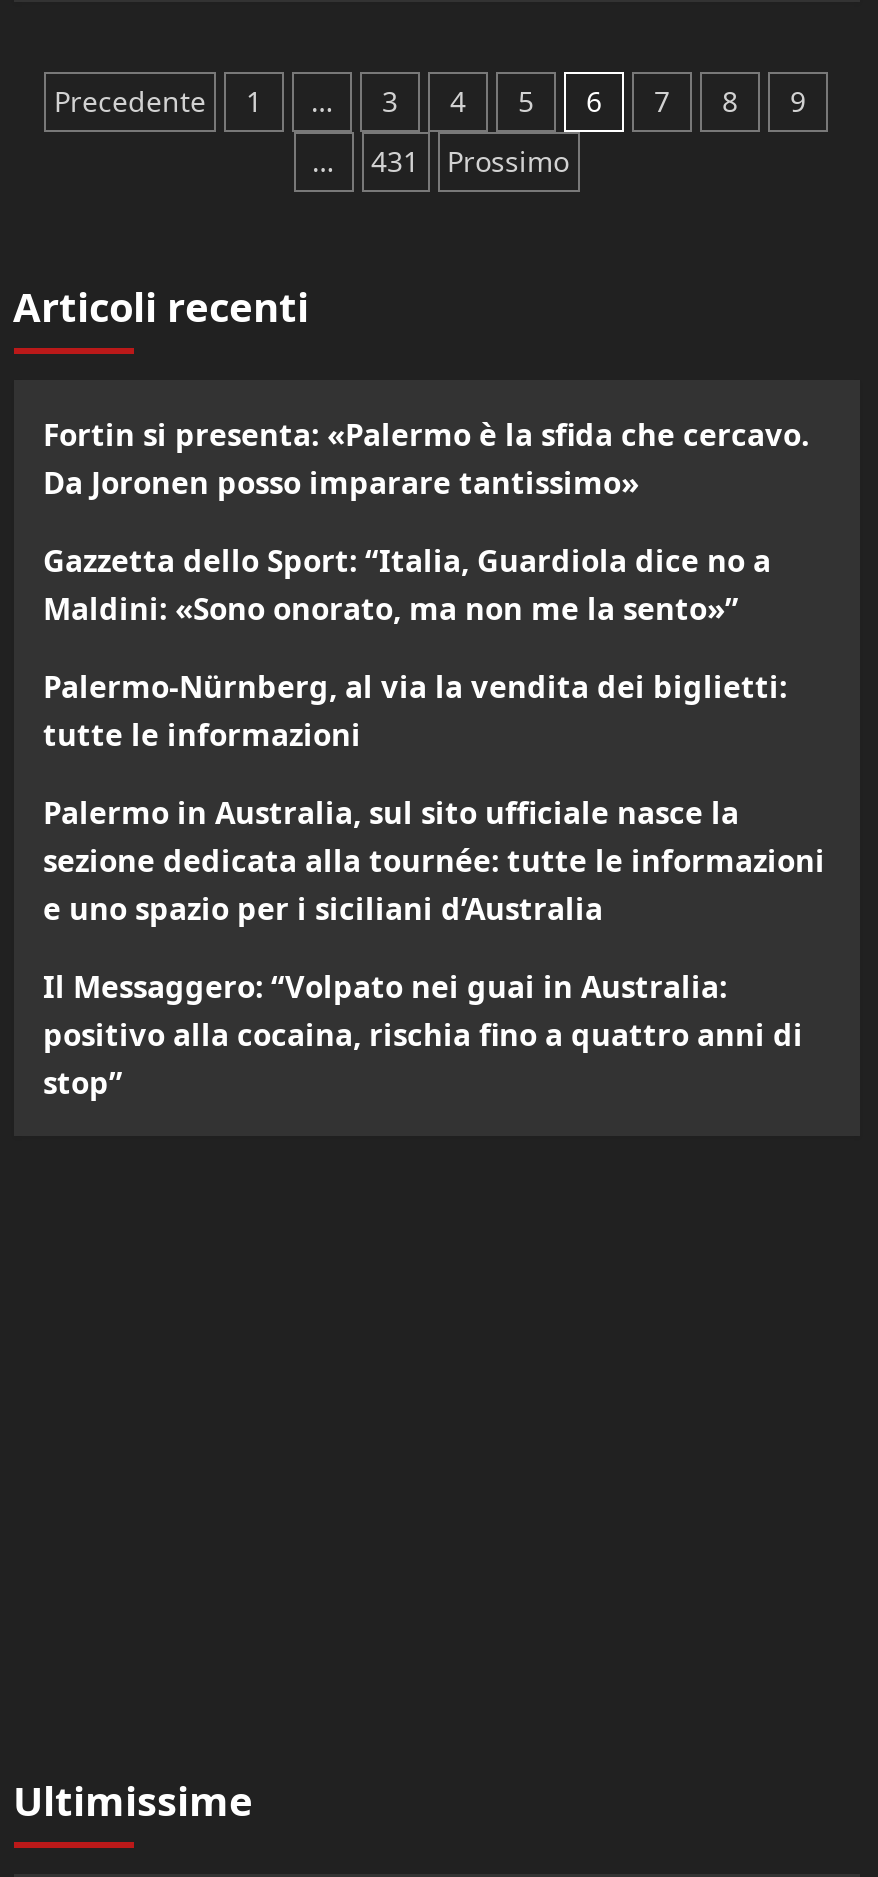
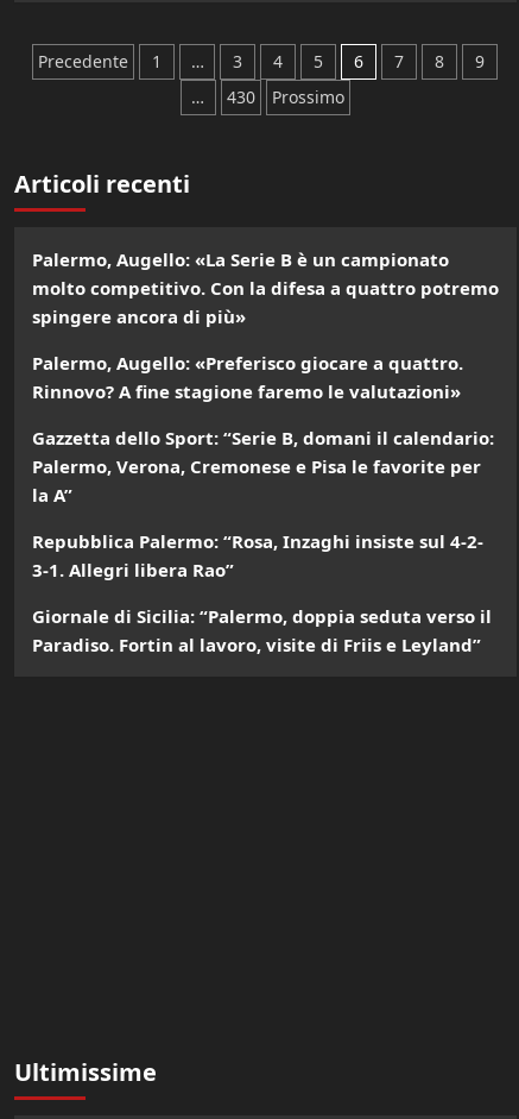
[371,142,419,180] 431 -> [226,86,255,108] 430
[43,414,809,502] Fortin si presenta: «Palermo è la sfida che cercavo. | Da Joronen posso imparare tantissimo» -> [31,247,498,328] Palermo, Augello: «La Serie B è un campionato | molto competitivo. Con la difesa a quattro potremo | spingere ancora di più»
[43,540,771,628] Gazzetta dello Sport: “Italia, Guardiola dice no a | Maldini: «Sono onorato, ma non me la sento»” -> [31,351,463,403] Palermo, Augello: «Preferisco giocare a quattro. | Rinnovo? A fine stagione faremo le valutazioni»
[43,666,787,754] Palermo-Nürnberg, al via la vendita dei biglietti: | tutte le informazioni -> [31,426,493,507] Gazzetta dello Sport: “Serie B, domani il calendario: | Palermo, Verona, Cremonese e Pisa le favorite per | la A”
[43,792,825,928] Palermo in Australia, sul sito ufficiale nasce la | sezione dedicata alla tournée: tutte le informazioni | e uno spazio per i siciliani d’Australia -> [31,529,483,581] Repubblica Palermo: “Rosa, Inzaghi insiste sul 4-2- | 3-1. Allegri libera Rao”
[43,966,803,1102] Il Messaggero: “Volpato nei guai in Australia: | positivo alla cocaina, rischia fino a quattro anni di | stop” -> [31,604,491,656] Giornale di Sicilia: “Palermo, doppia seduta verso il | Paradiso. Fortin al lavoro, visite di Friis e Leyland”

